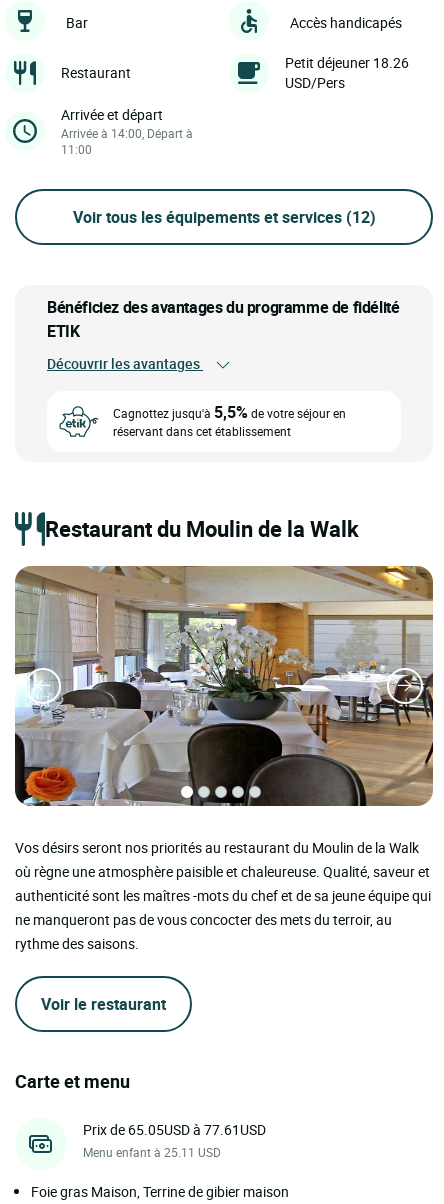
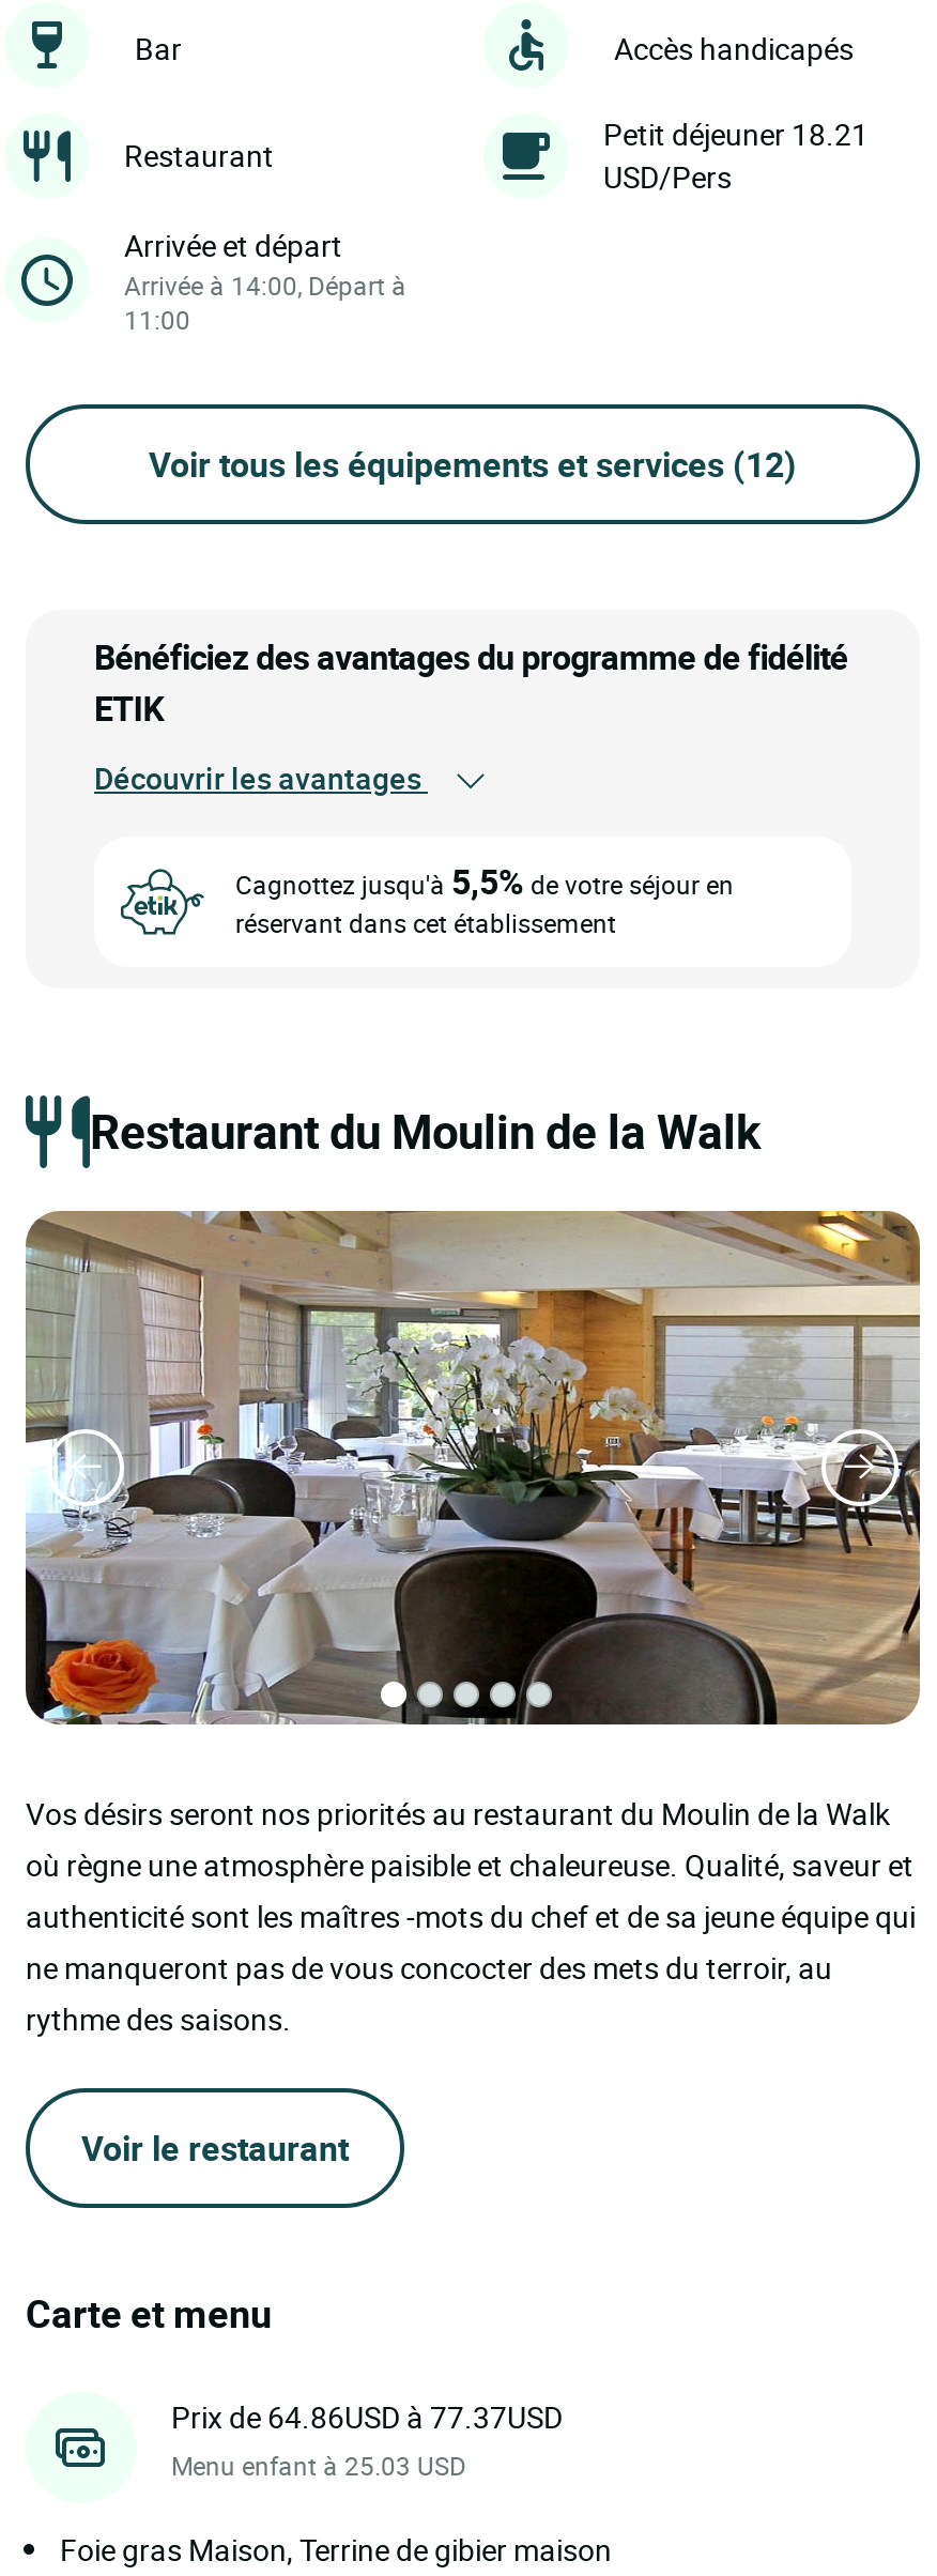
[285,53,409,72] Petit déjeuner 18.26 -> [603,113,869,154] Petit déjeuner 18.21
[83,1120,266,1139] Prix de 65.05USD à 77.61USD -> [171,2395,563,2436] Prix de 64.86USD à 77.37USD
[83,1144,221,1160] Menu enfant à 25.11 USD -> [171,2447,466,2481] Menu enfant à 25.03 USD

